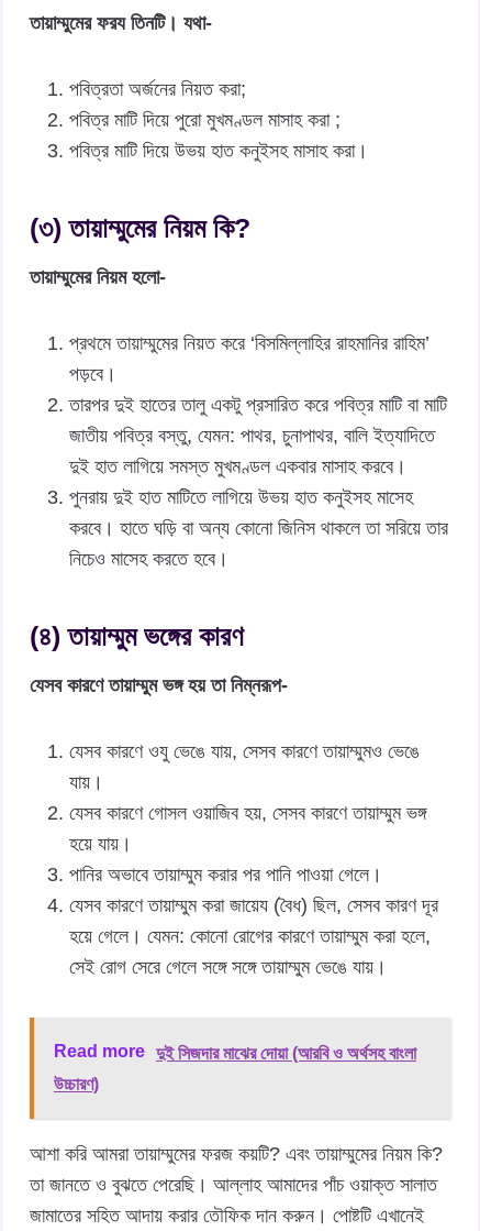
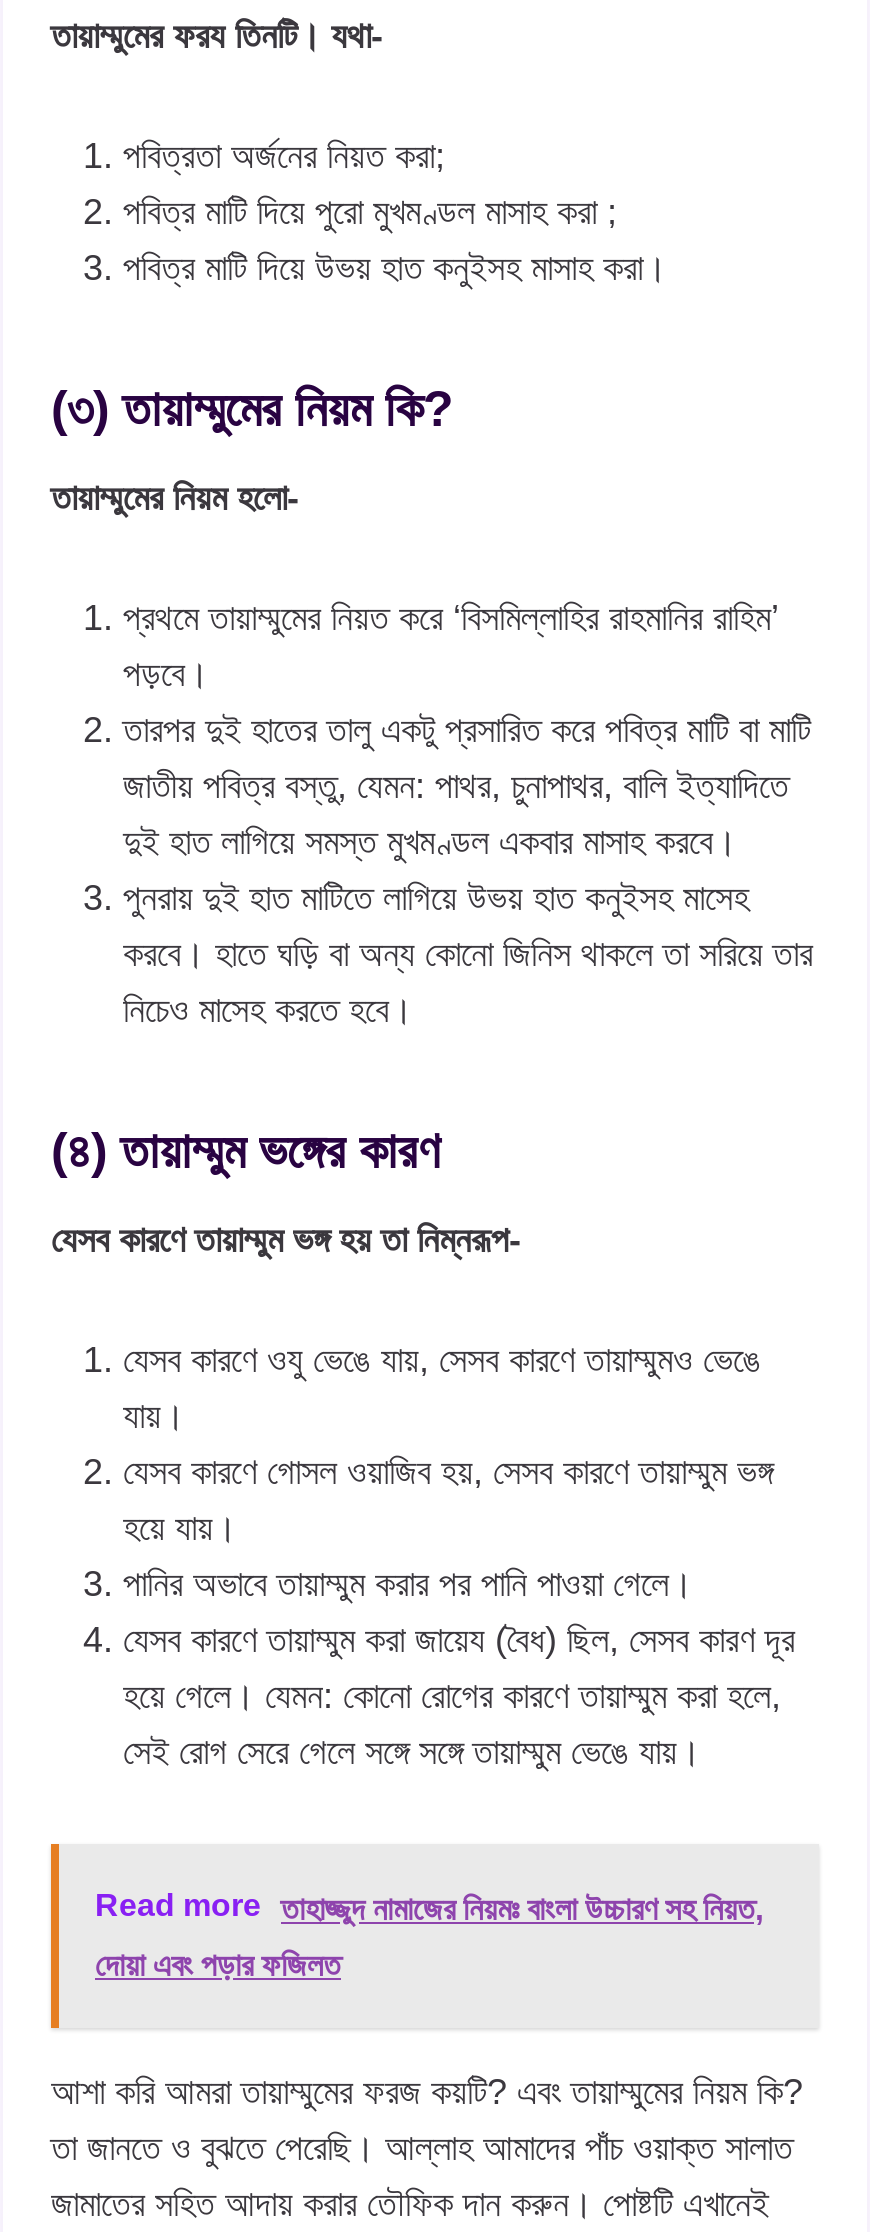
[54,1042,416,1063] Read more দুই সিজদার মাঝের দোয়া (আরবি ও অর্থসহ বাংলা -> [95,1888,763,1926] Read more তাহাজ্জুদ নামাজের নিয়মঃ বাংলা উচ্চারণ সহ নিয়ত,
[54,1075,99,1093] উচ্চারণ) -> [95,1948,341,1982] দোয়া এবং পড়ার ফজিলত

